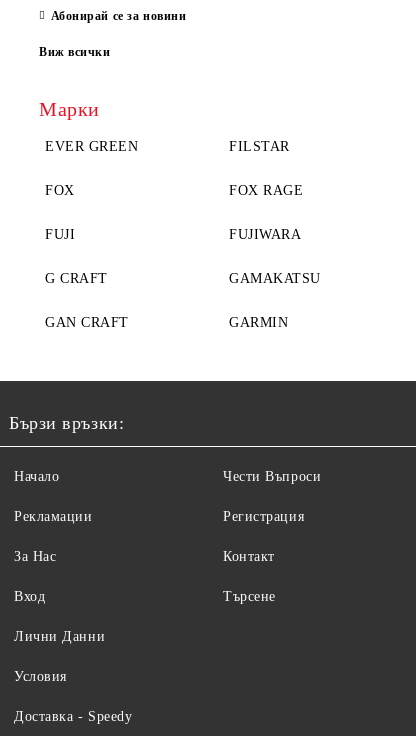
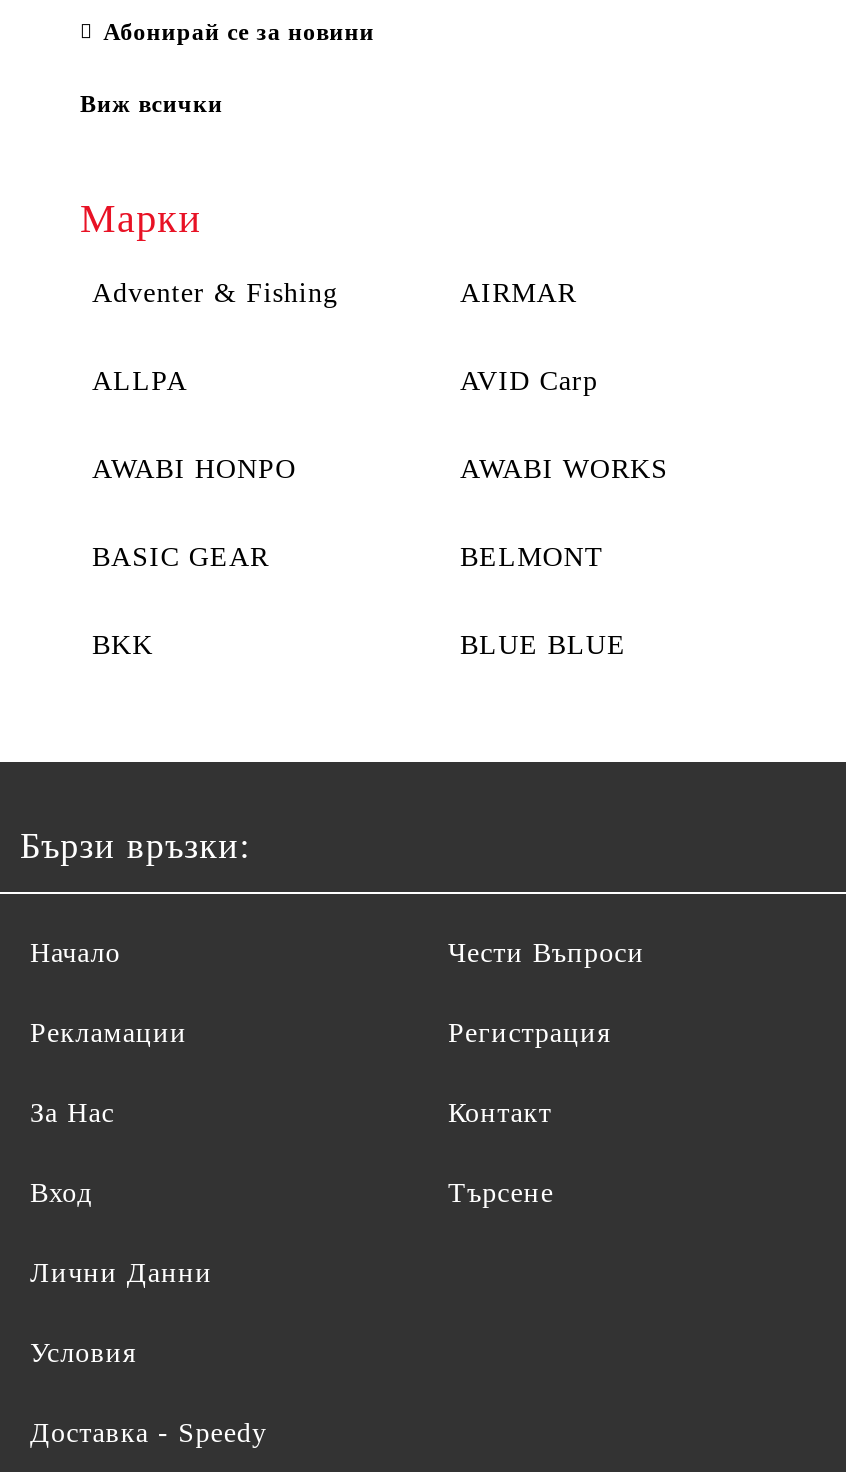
[45,139,290,154] EVER GREEN | FILSTAR -> [92,278,577,308] Adventer & Fishing | AIRMAR
[45,183,303,198] FOX | FOX RAGE -> [92,366,598,396] ALLPA | AVID Carp
[45,227,301,242] FUJI | FUJIWARA -> [92,454,668,484] AWABI HONPO | AWABI WORKS
[45,271,321,286] G CRAFT | GAMAKATSU -> [92,542,604,572] BASIC GEAR | BELMONT
[45,315,288,330] GAN CRAFT | GARMIN -> [92,630,626,660] BKK | BLUE BLUE

